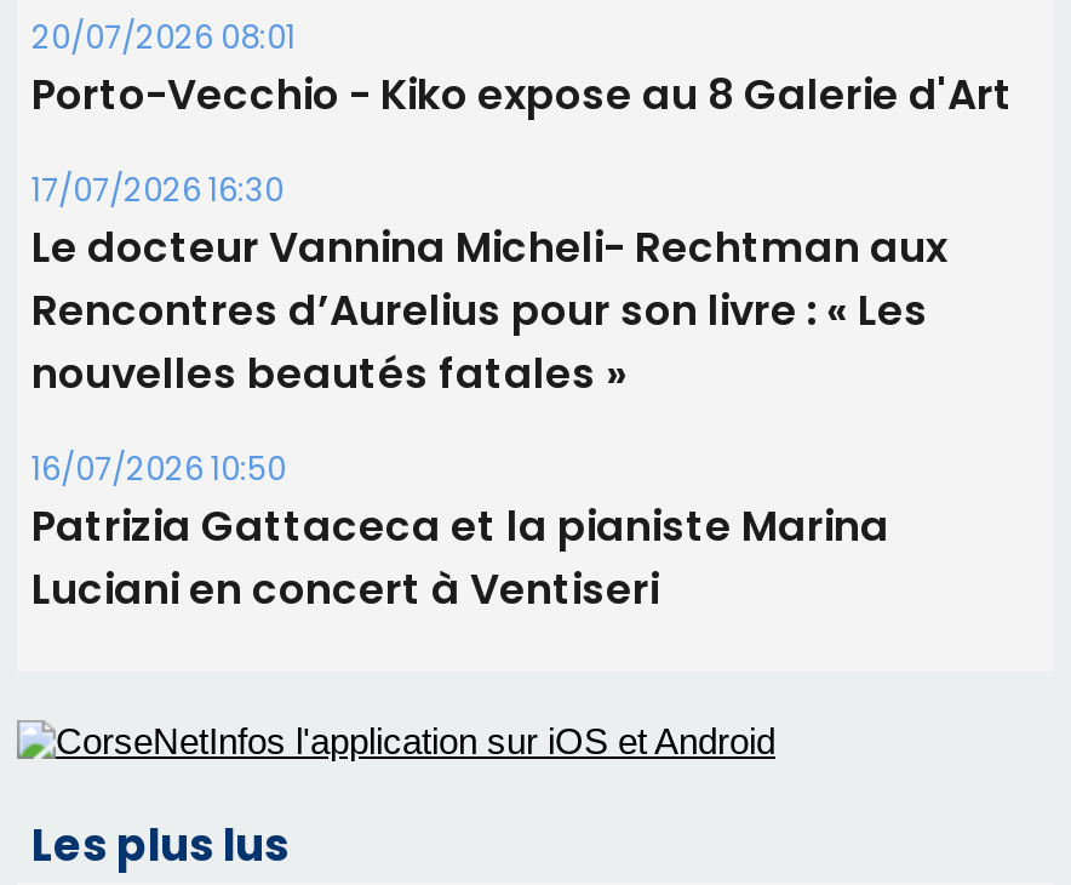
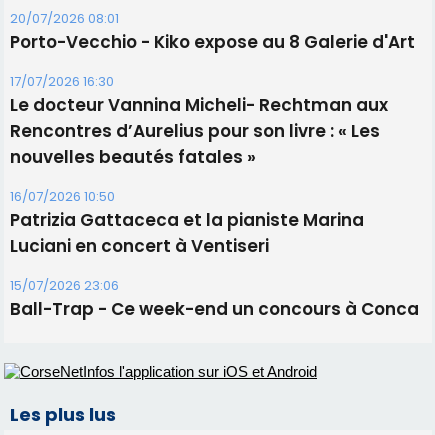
none -> [10,276,419,321] 15/07/2026 23:06 | Ball-Trap - Ce week-end un concours à Conca

